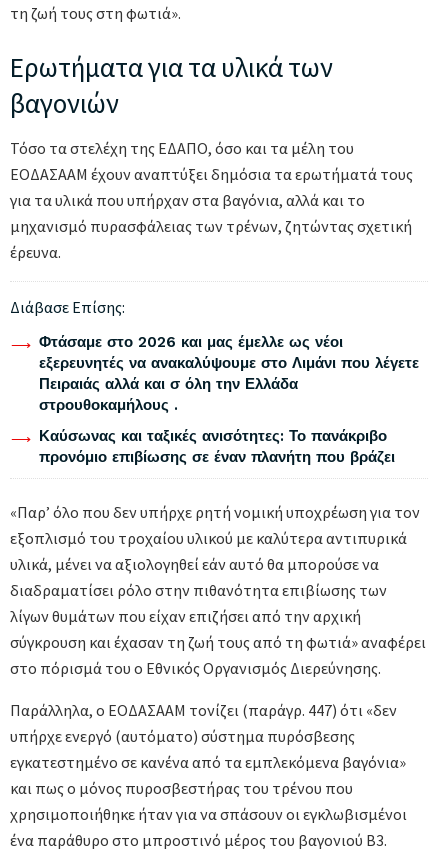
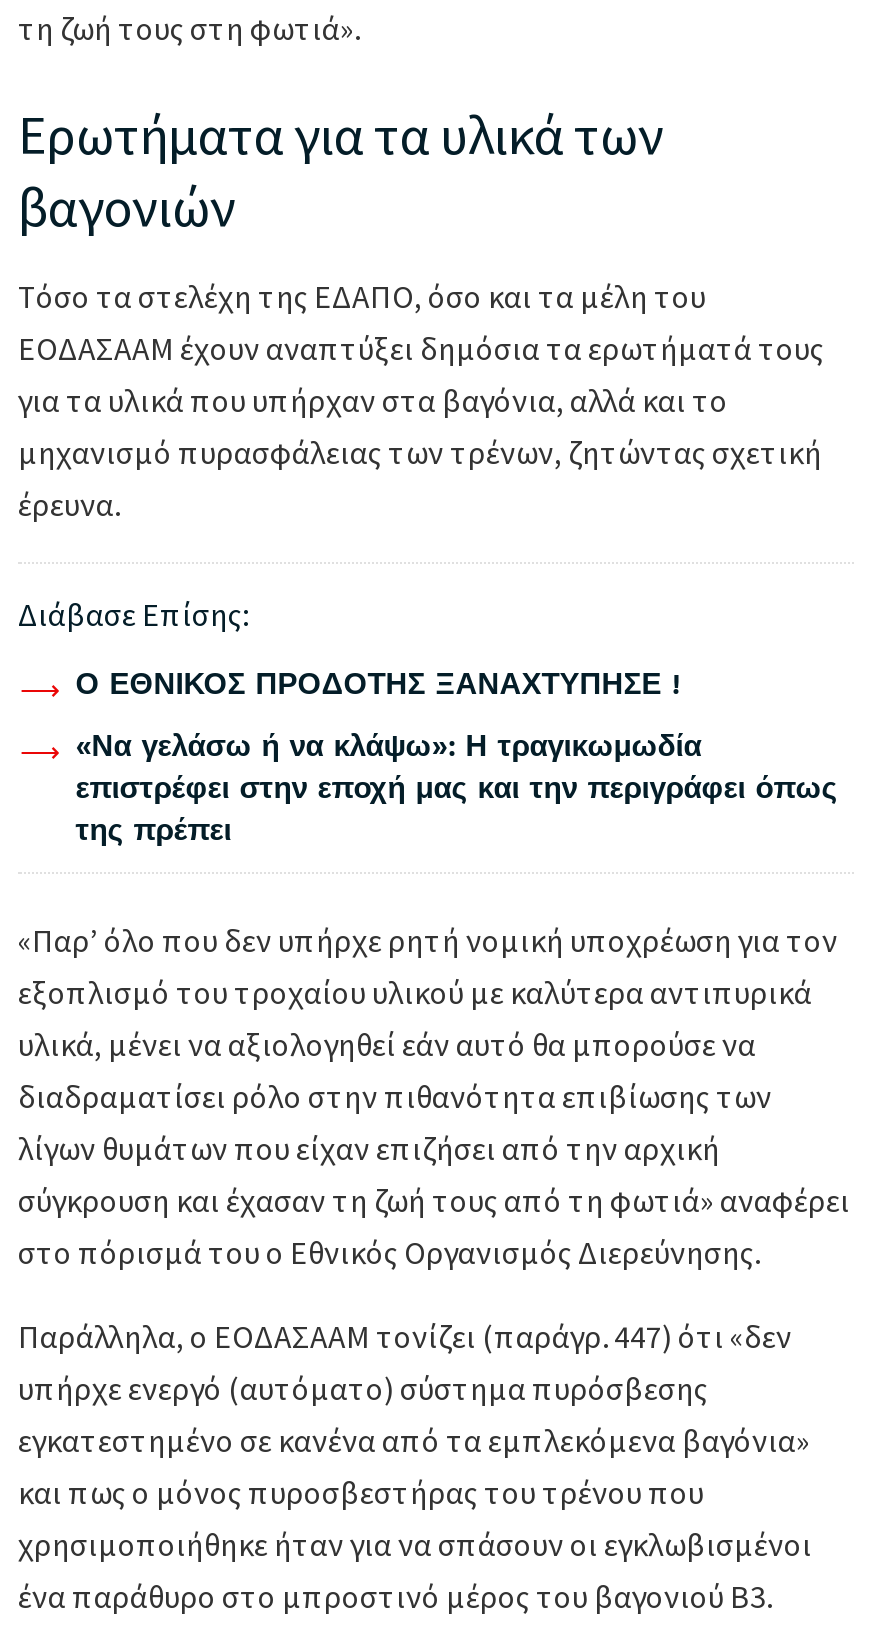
[39,333,419,414] Φτάσαμε στο 2026 και μας έμελλε ως νέοι | εξερευνητές να ανακαλύψουμε στο Λιμάνι που λέγετε | Πειραιάς αλλά και σ όλη την Ελλάδα | στρουθοκαμήλους . -> [76,665,680,701] Ο ΕΘΝΙΚΟΣ ΠΡΟΔΟΤΗΣ ΞΑΝΑΧΤΥΠΗΣΕ !
[39,427,395,466] Καύσωνας και ταξικές ανισότητες: Το πανάκριβο | προνόμιο επιβίωσης σε έναν πλανήτη που βράζει -> [76,727,838,847] «Να γελάσω ή να κλάψω»: Η τραγικωμωδία | επιστρέφει στην εποχή μας και την περιγράφει όπως | της πρέπει

